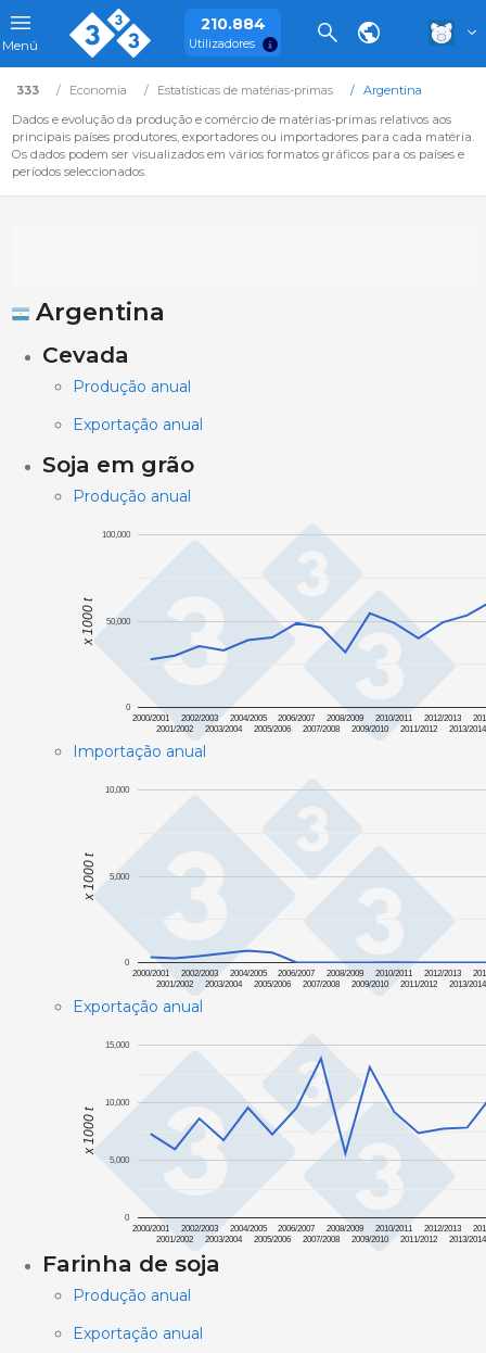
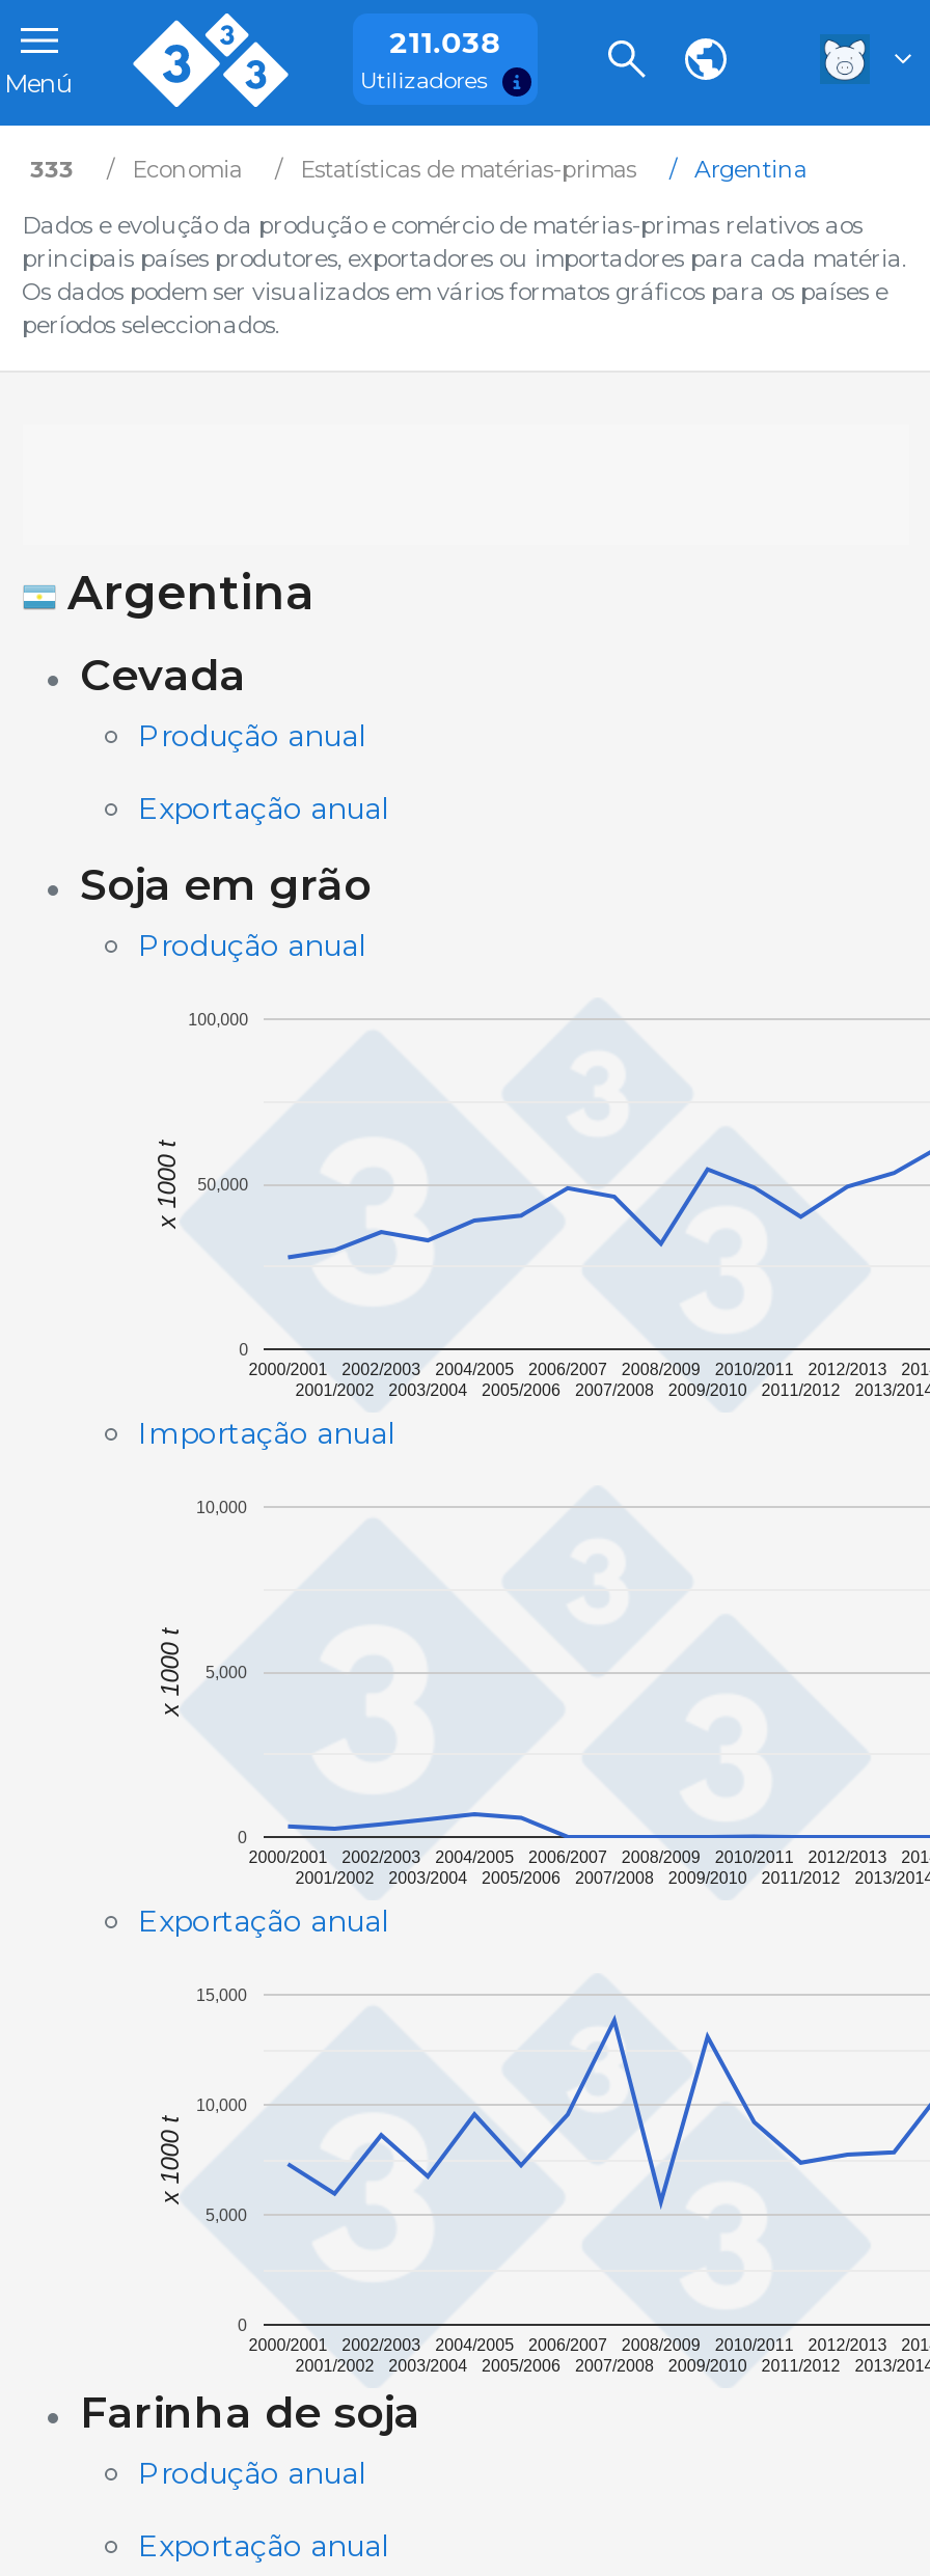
[200,14,265,33] 210.884 -> [390,23,502,60] 211.038

